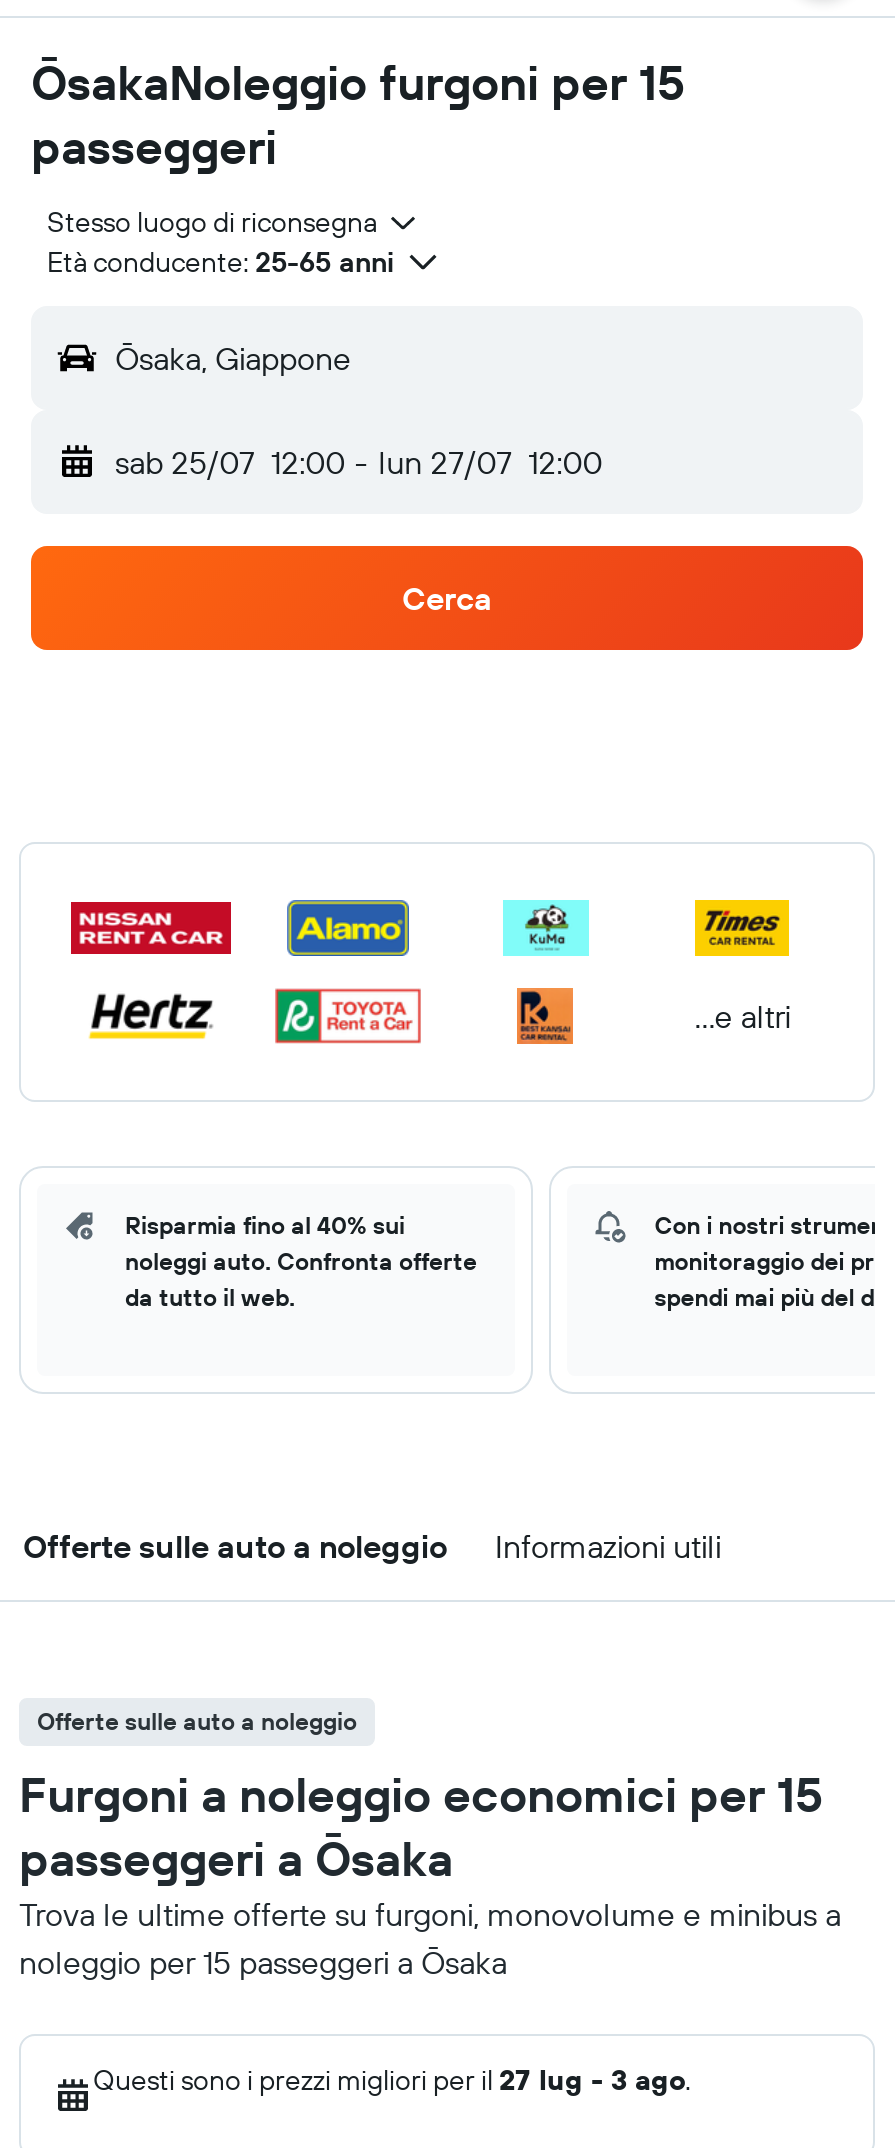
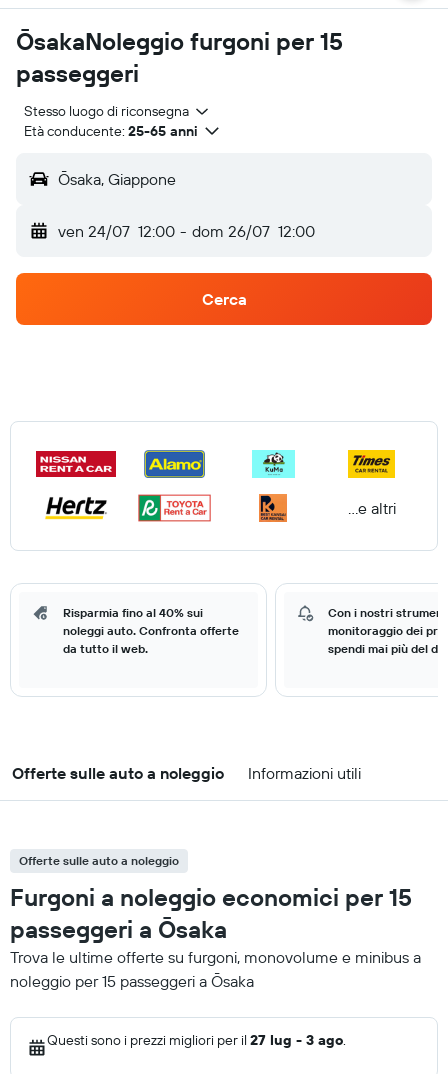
[115,442,602,482] sab 25/07 12:00 - lun 27/07 12:00 -> [58,221,315,241] ven 24/07 12:00 - dom 26/07 12:00

